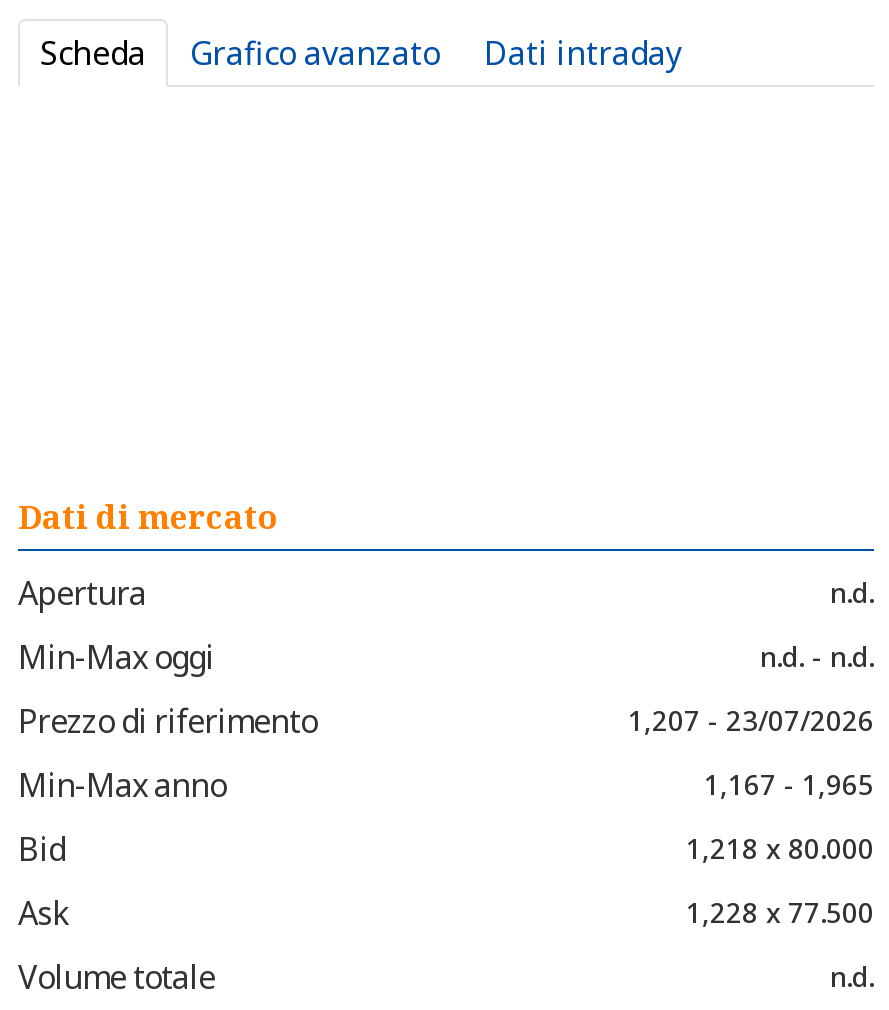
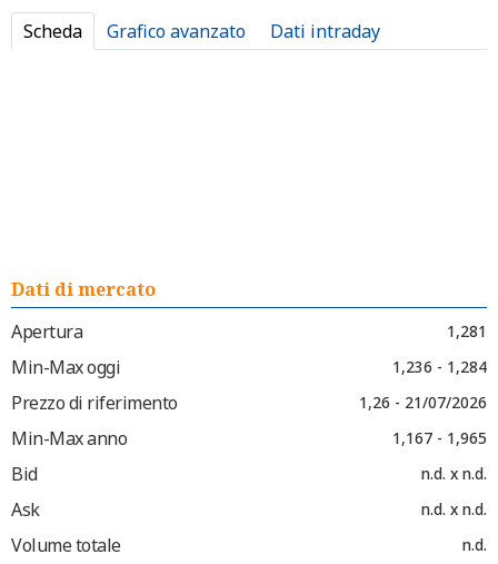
[830,573,874,611] n.d. -> [447,320,487,342] 1,281
[760,637,874,675] n.d. - n.d. -> [392,356,487,377] 1,236 - 1,284
[628,701,874,739] 1,207 - 23/07/2026 -> [359,392,487,413] 1,26 - 21/07/2026
[686,829,874,867] 1,218 x 80.000 -> [421,463,487,484] n.d. x n.d.
[686,893,874,931] 1,228 x 77.500 -> [421,498,487,520] n.d. x n.d.

